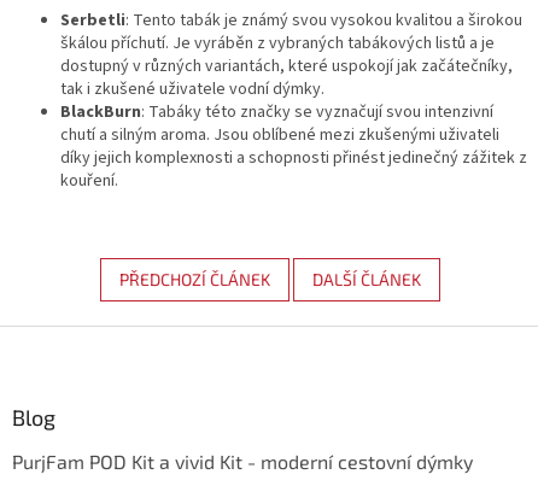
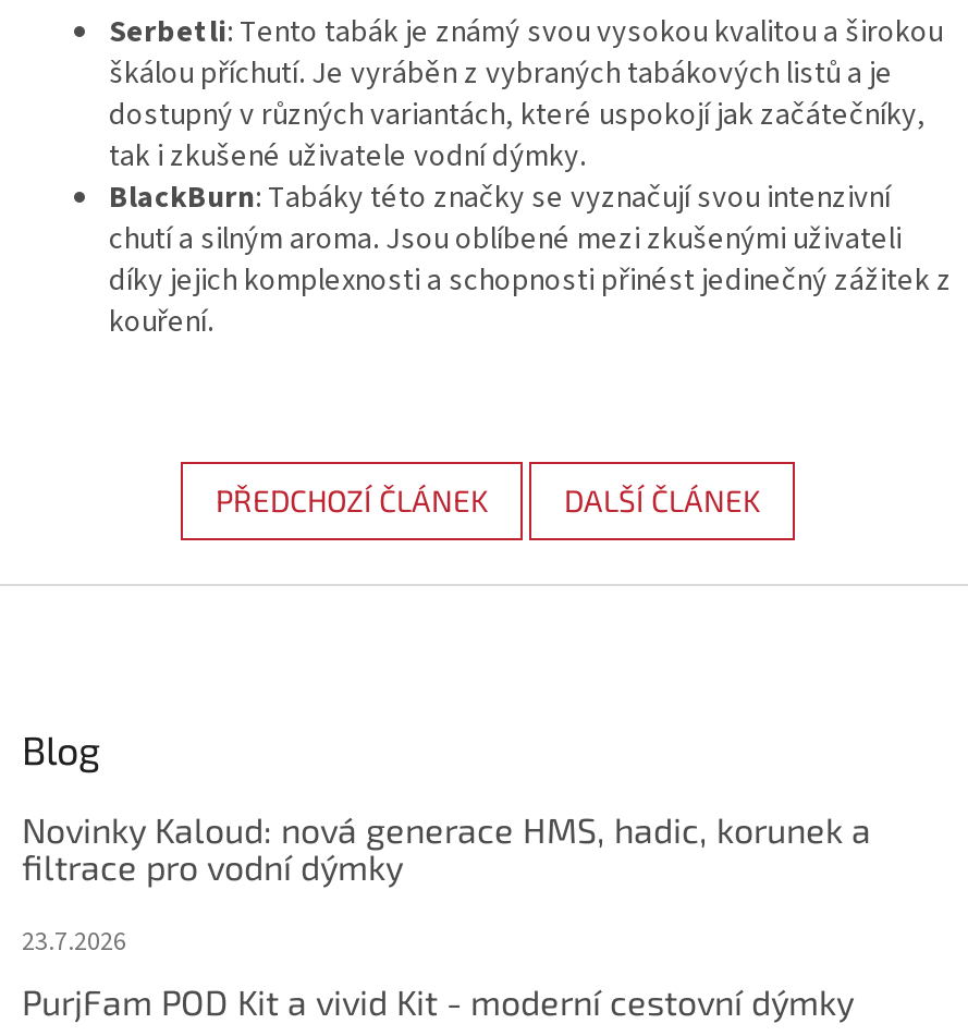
none -> [22,808,871,960] Novinky Kaloud: nová generace HMS, hadic, korunek a | filtrace pro vodní dýmky | 23.7.2026

